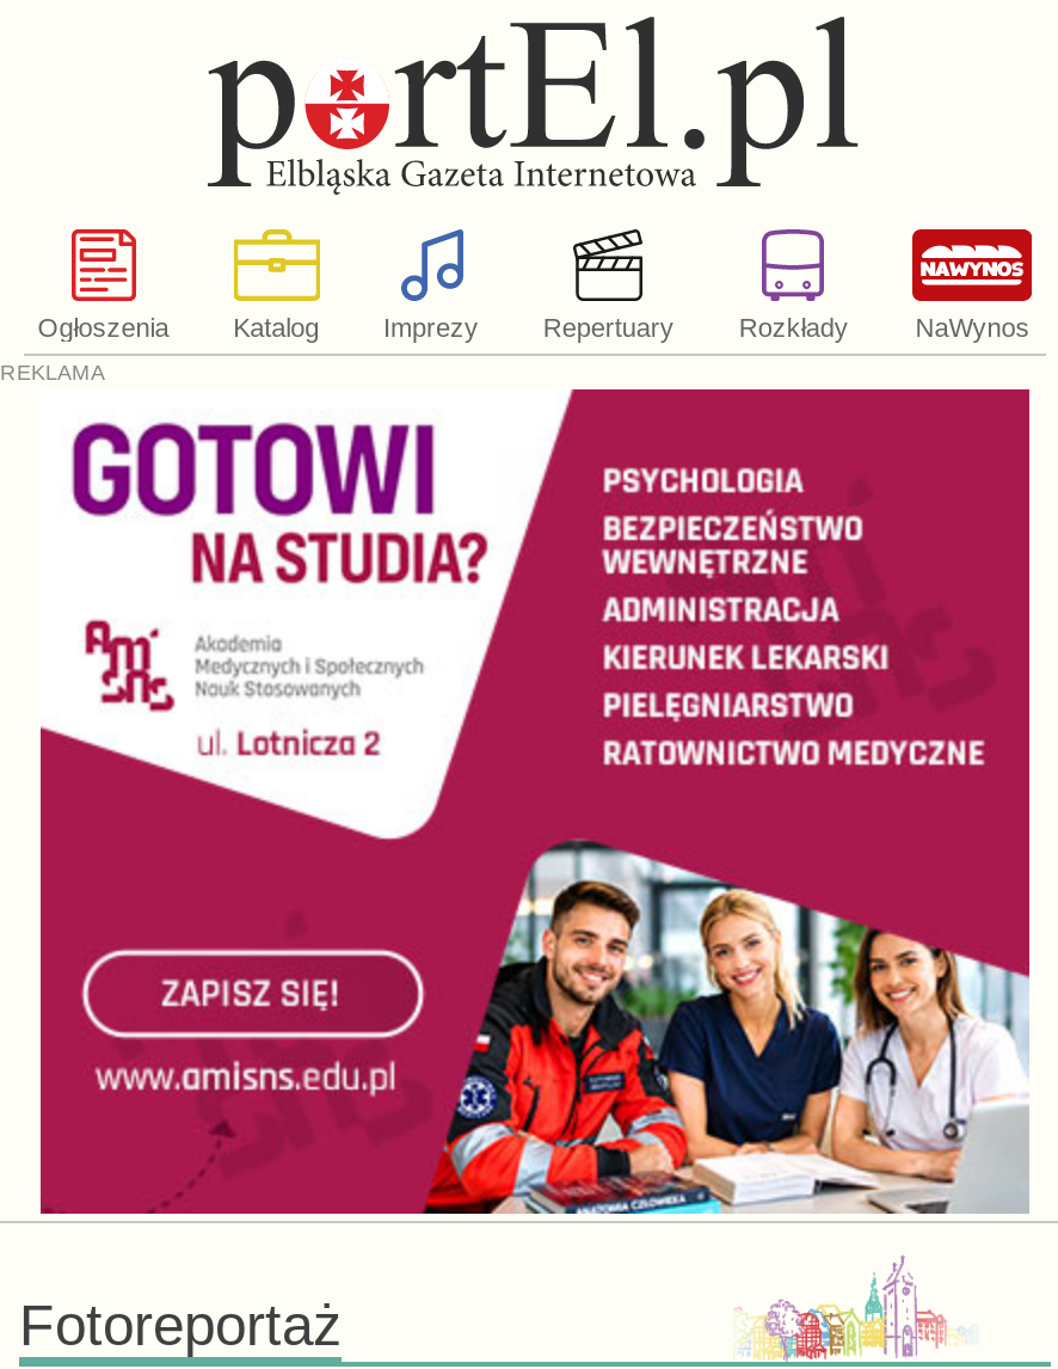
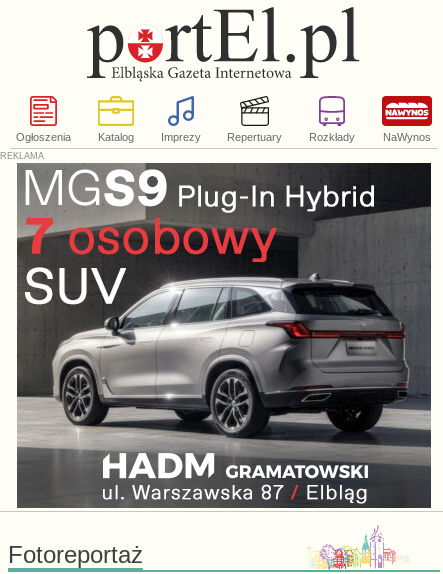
[38,387,1032,1216] [image] -> [16,162,432,509] [image]

